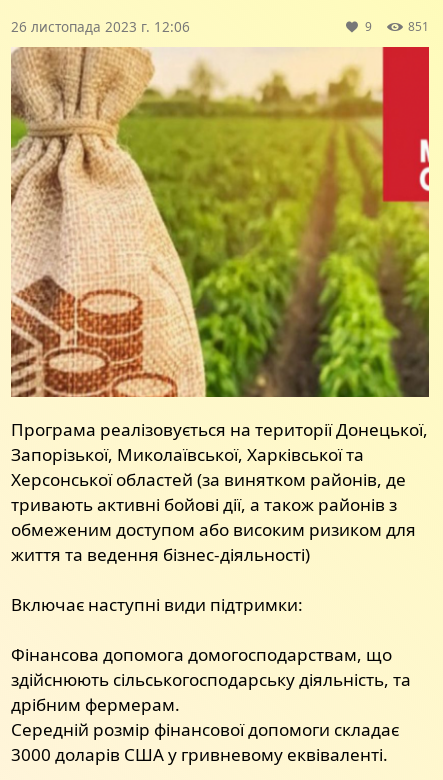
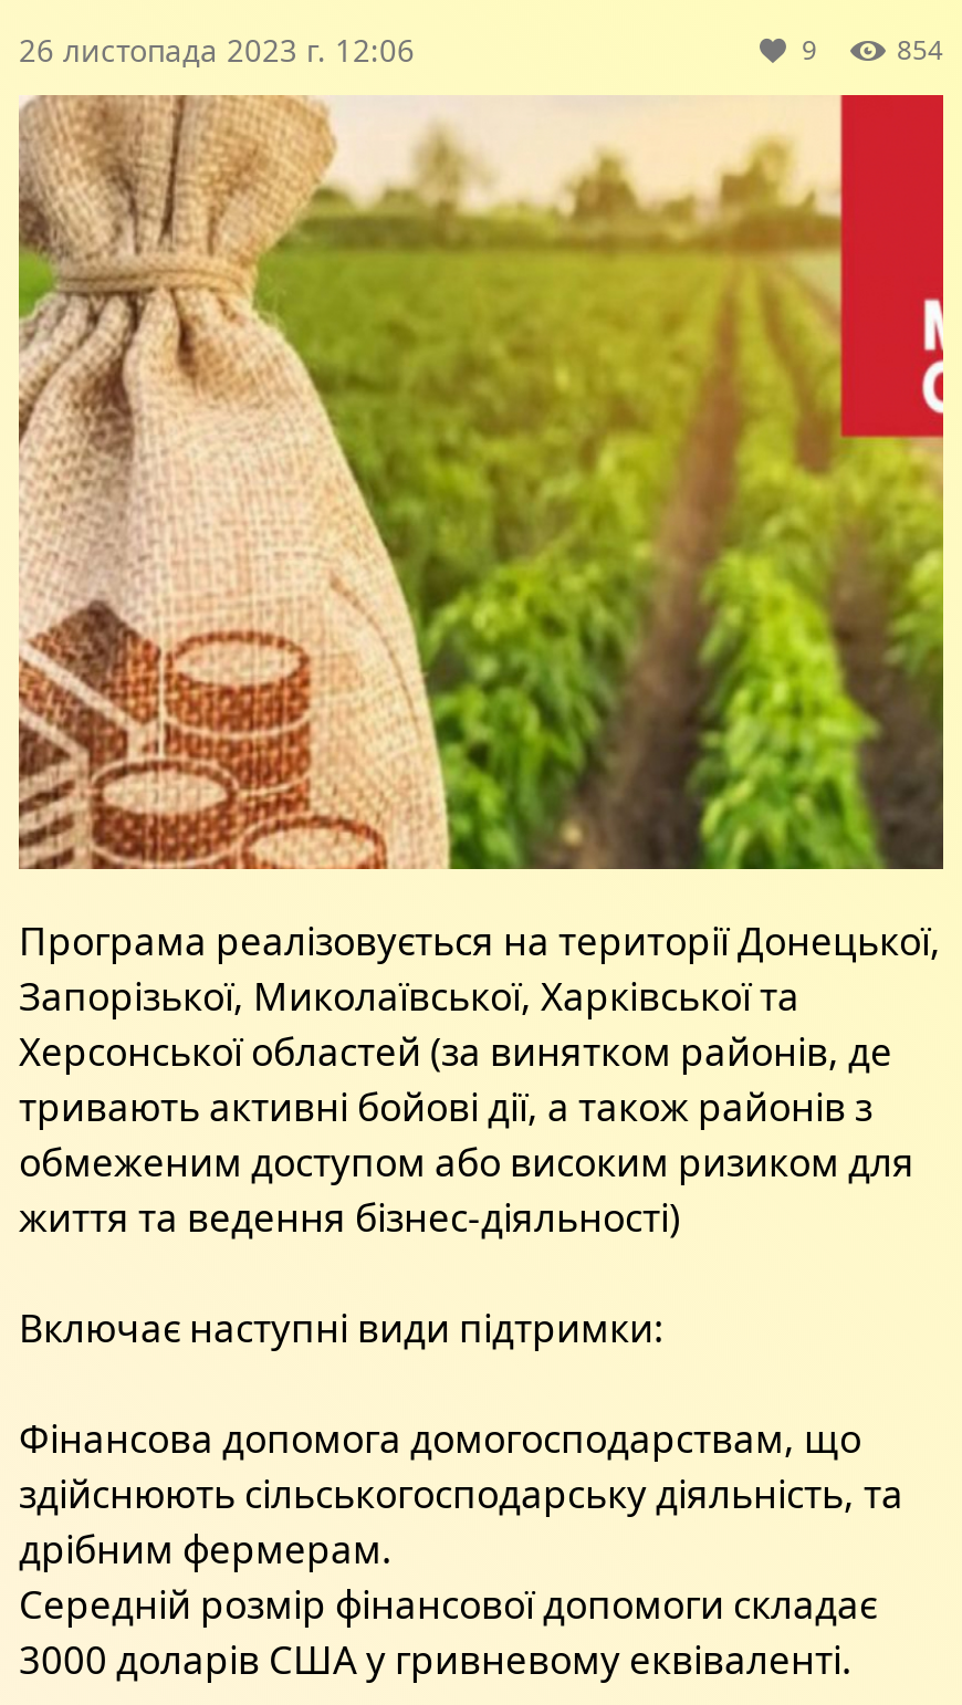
[408,18,429,35] 851 -> [897,31,943,69] 854

